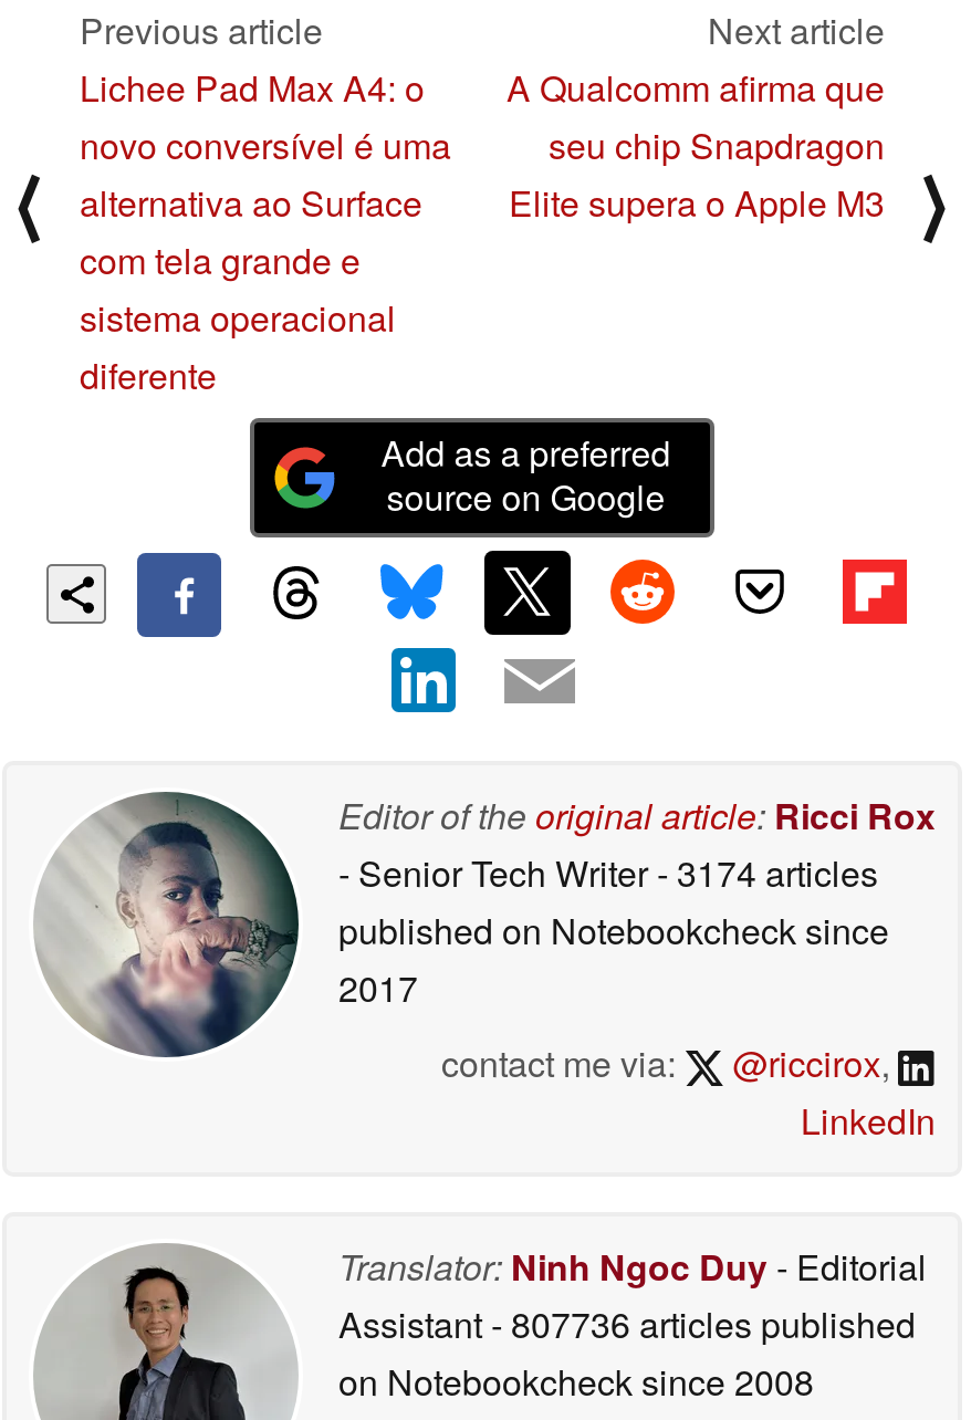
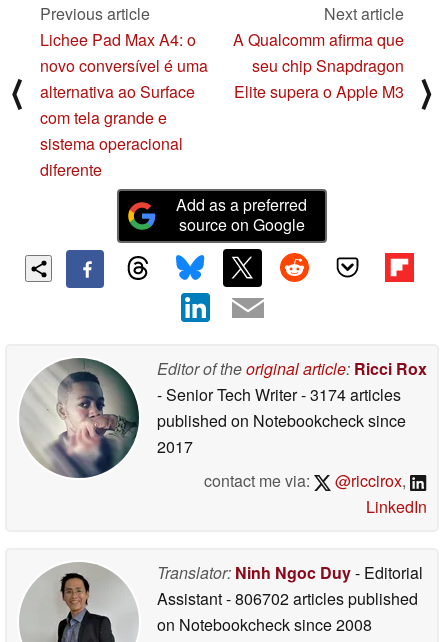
[338,1298,916,1349] Assistant - 807736 articles published -> [157,587,418,610] Assistant - 806702 articles published

